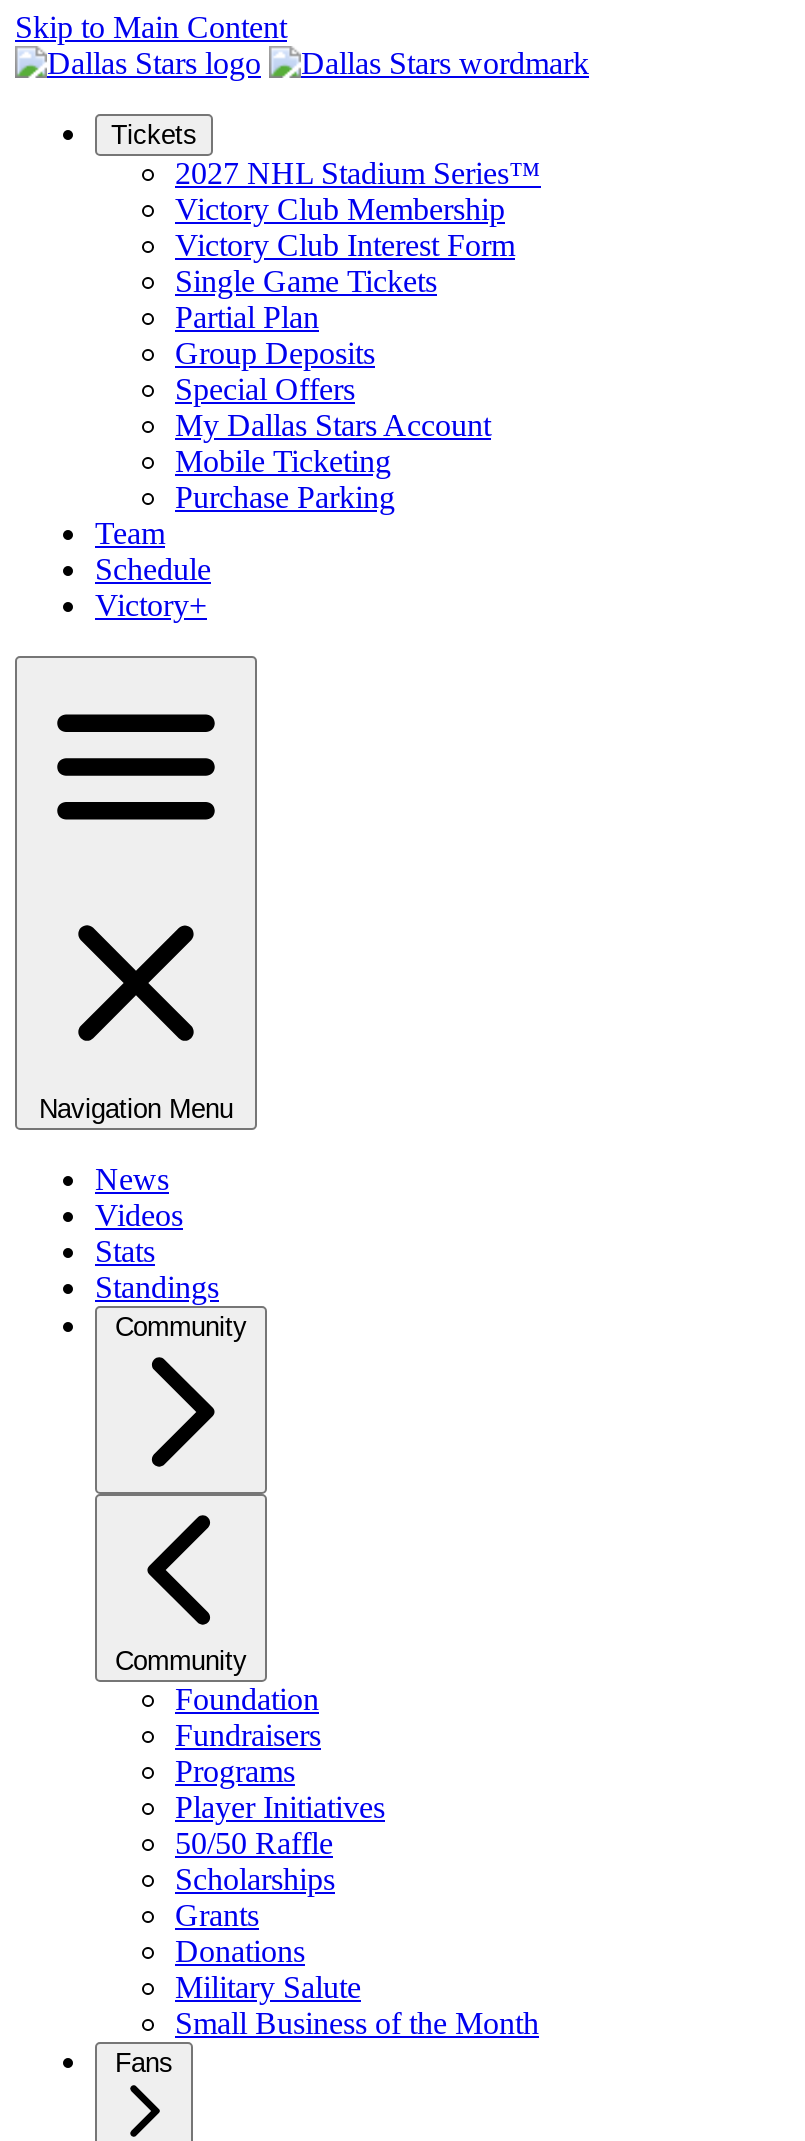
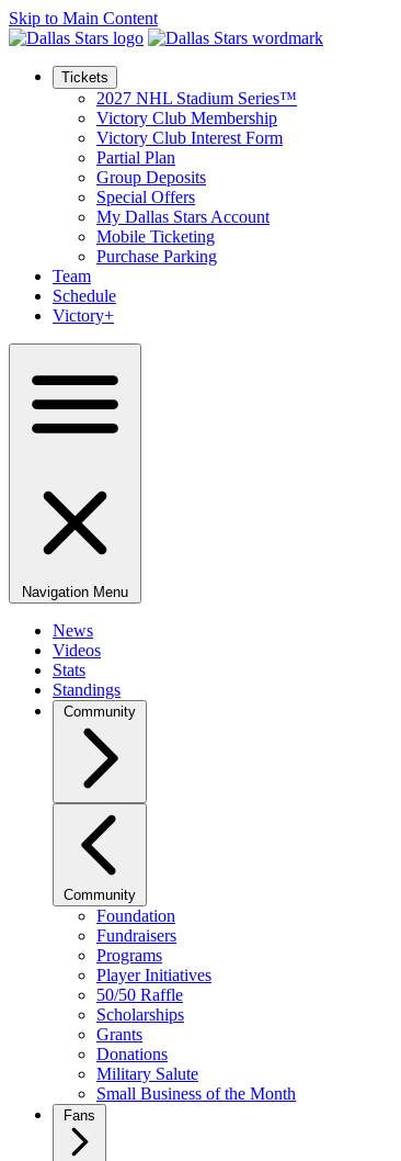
[175,264,437,298] Single Game Tickets -> none

